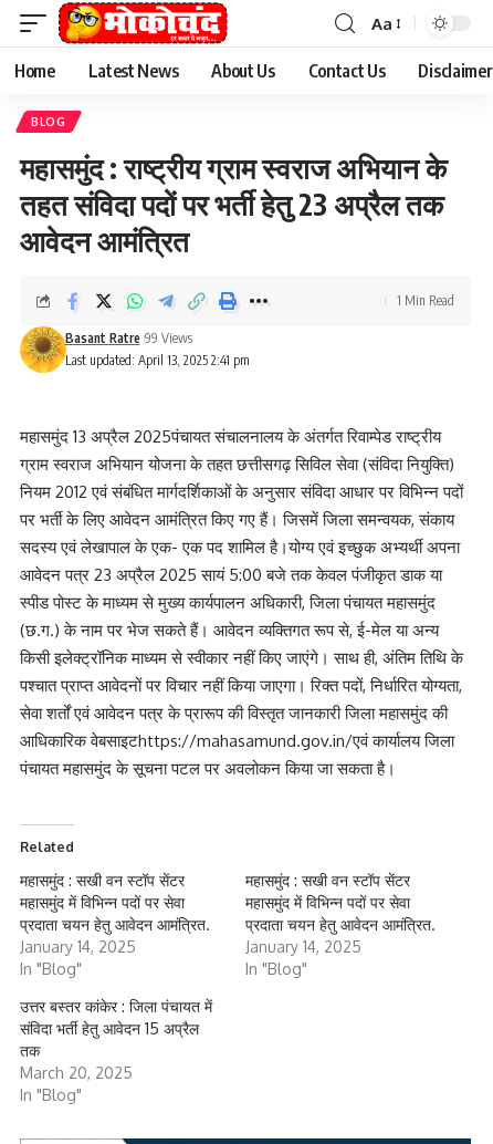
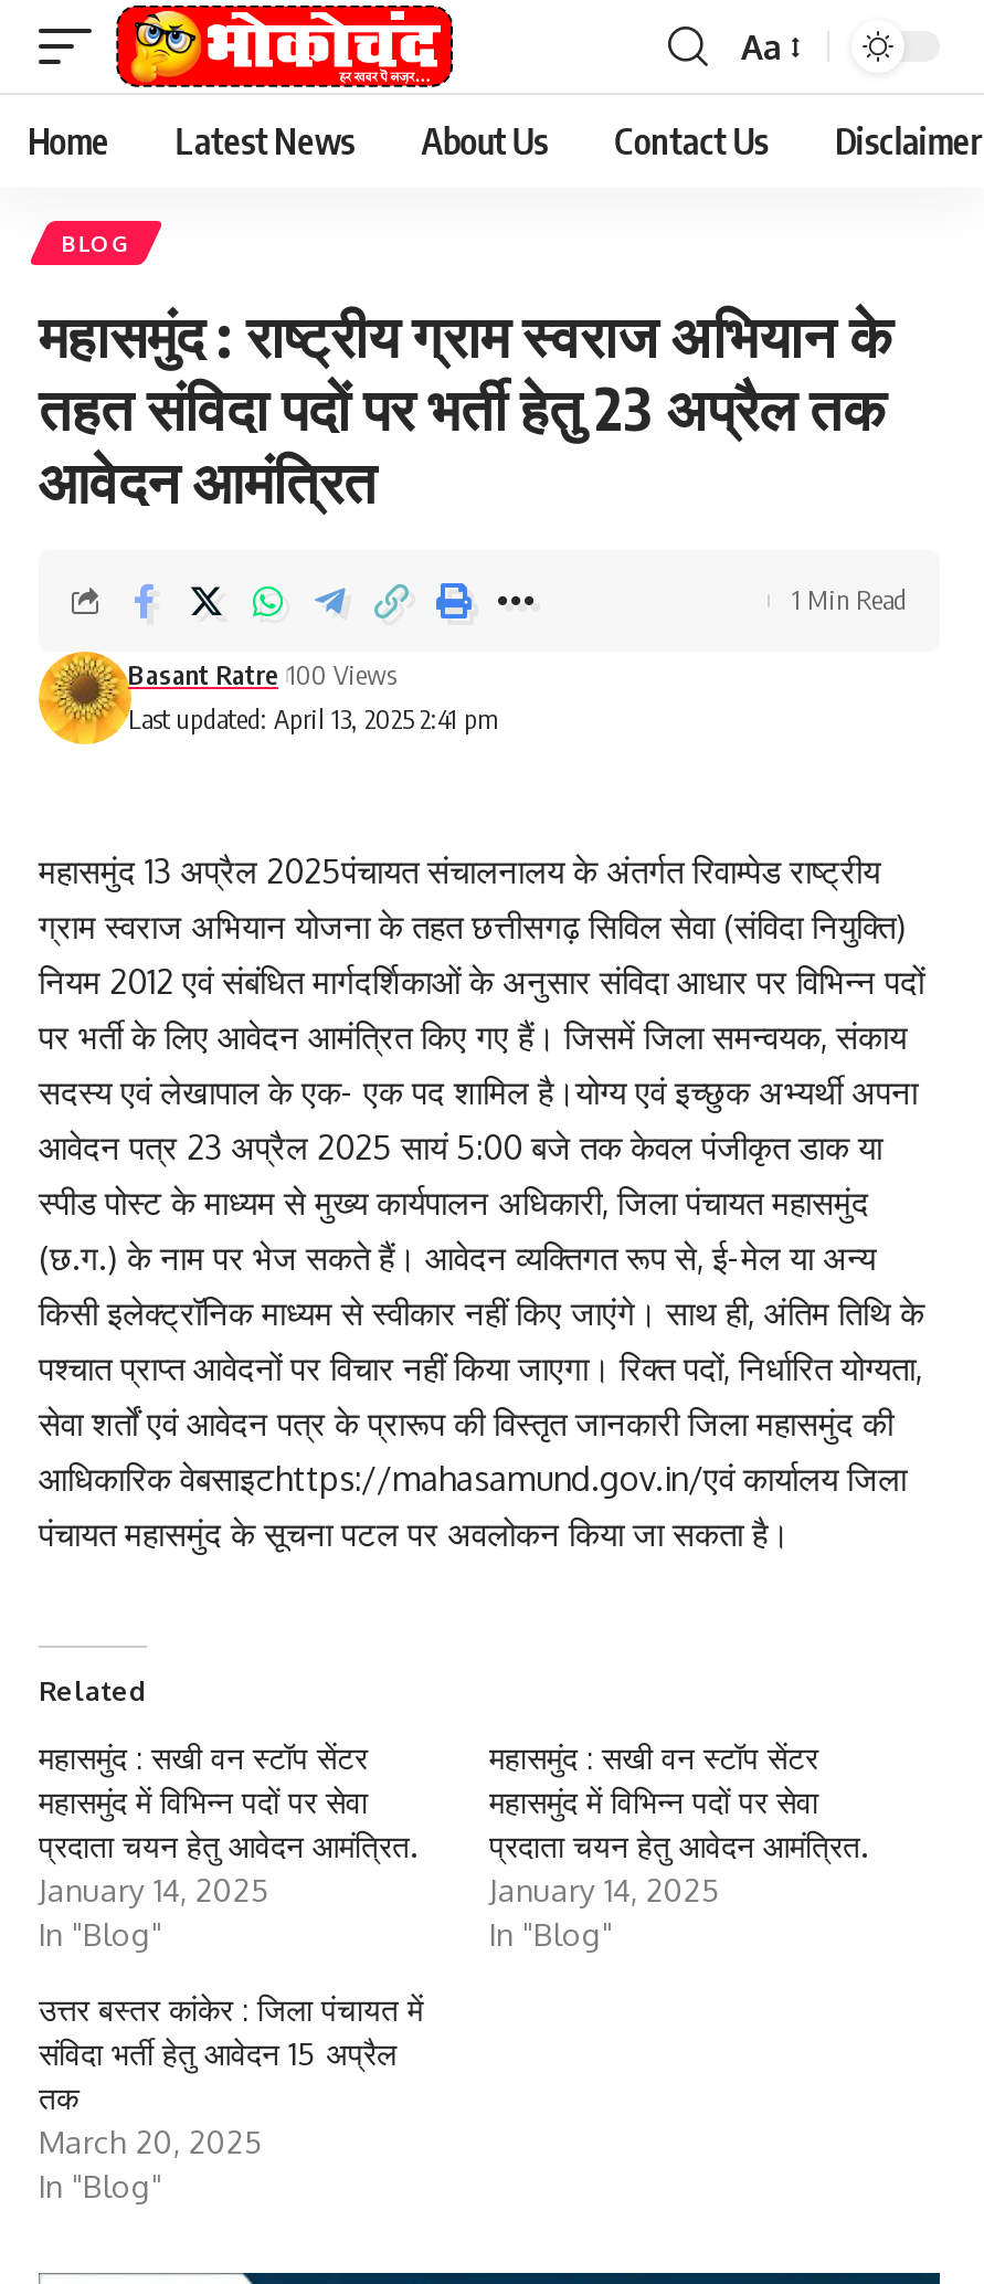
[65,330,192,346] Basant Ratre 99 Views -> [128,658,395,691] Basant Ratre 100 Views

